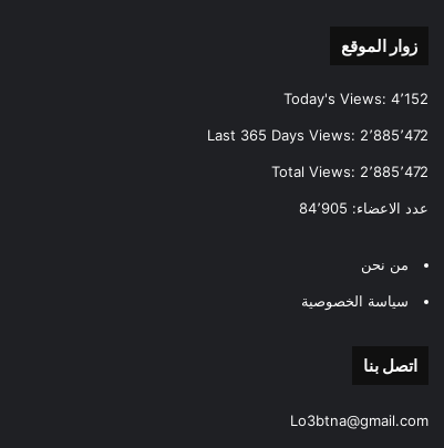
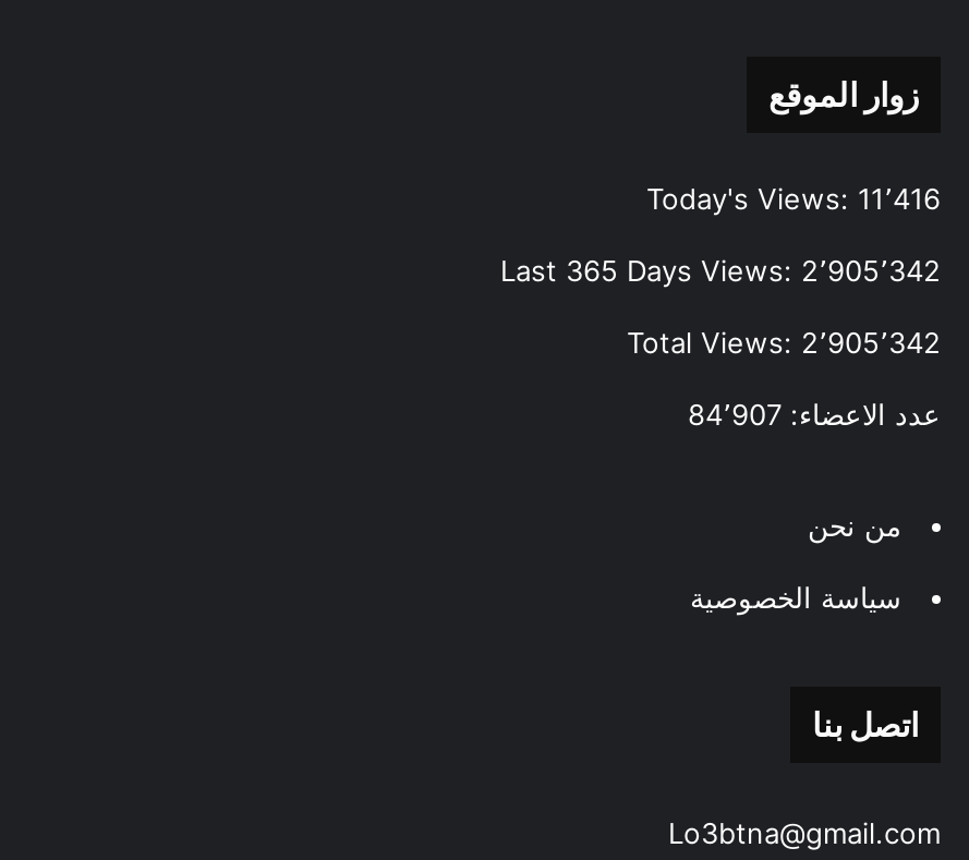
[283,90,428,107] Today's Views: 4٬152 -> [646,181,941,216] Today's Views: 11٬416
[207,126,428,144] Last 365 Days Views: 2٬885٬472 -> [500,253,941,288] Last 365 Days Views: 2٬905٬342
[271,163,428,180] Total Views: 2٬885٬472 -> [627,325,941,360] Total Views: 2٬905٬342
[299,199,428,217] عدد الاعضاء: 84٬905 -> [688,397,941,432] عدد الاعضاء: 84٬907

